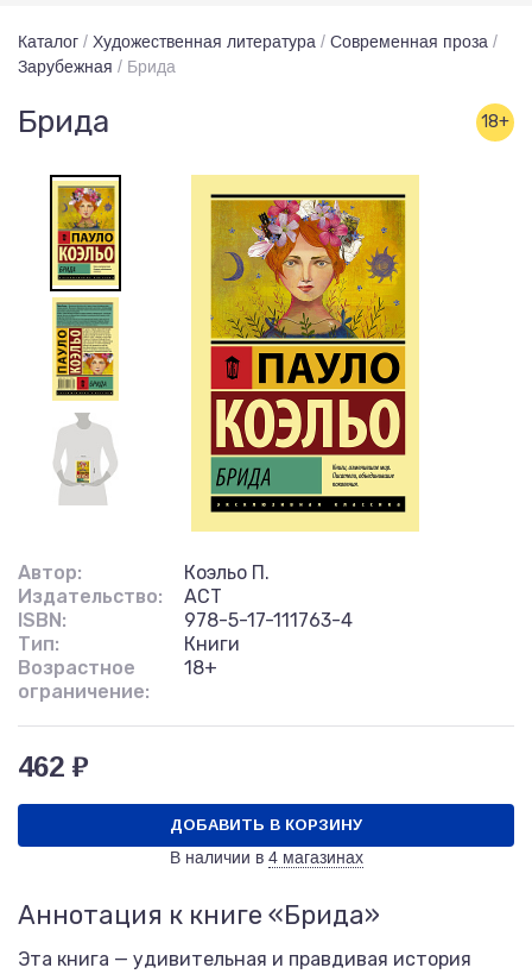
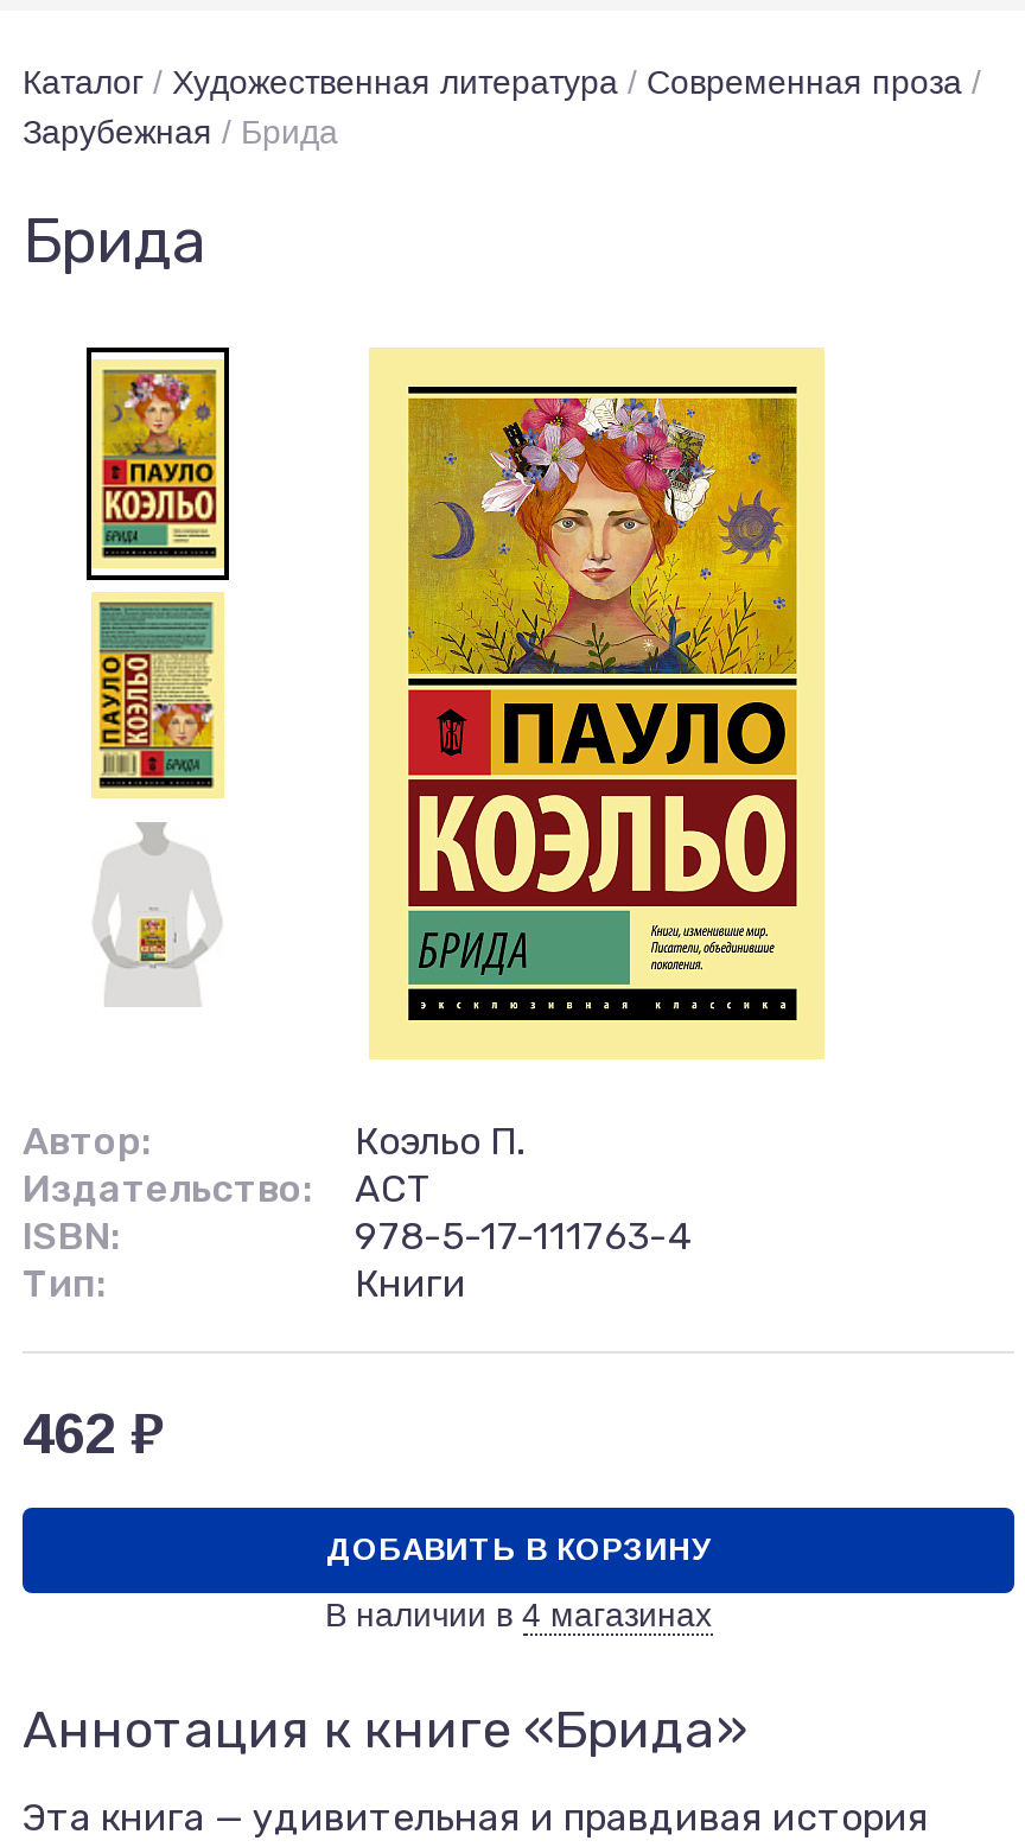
[481,112,509,132] 18+ -> none
[18,656,150,703] Возрастное | ограничение: -> none
[184,656,217,679] 18+ -> none

